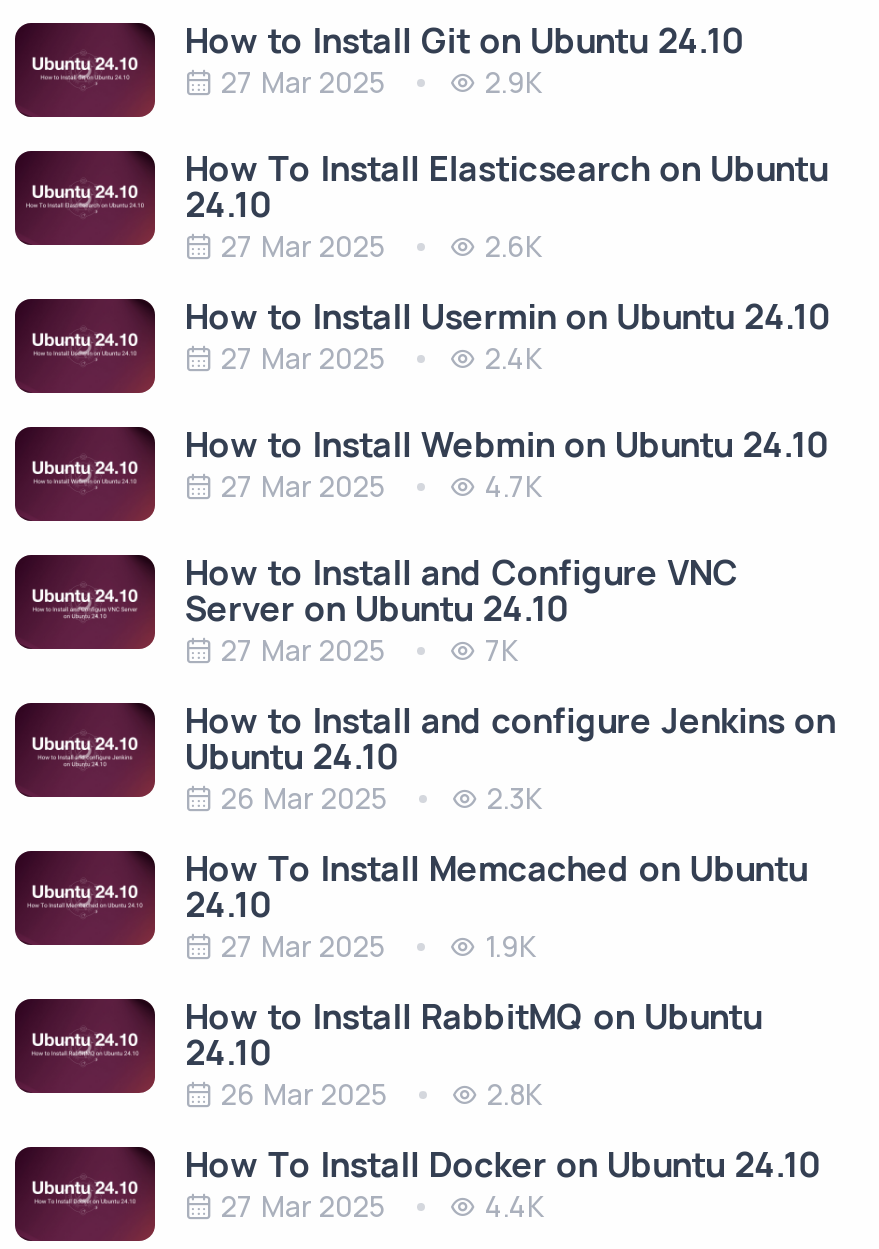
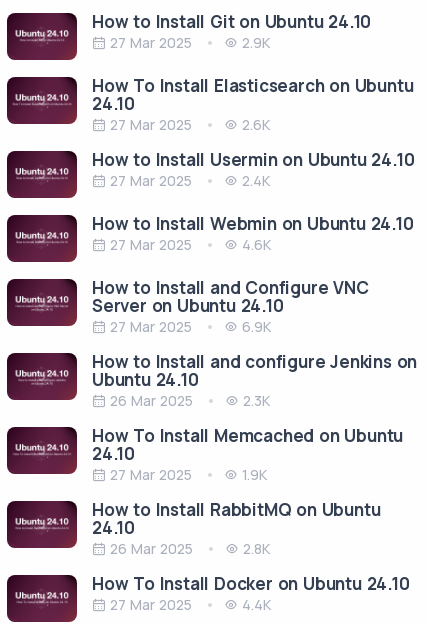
[485,467,541,505] 4.7K -> [242,235,271,254] 4.6K
[485,631,517,669] 7K -> [242,317,271,336] 6.9K

